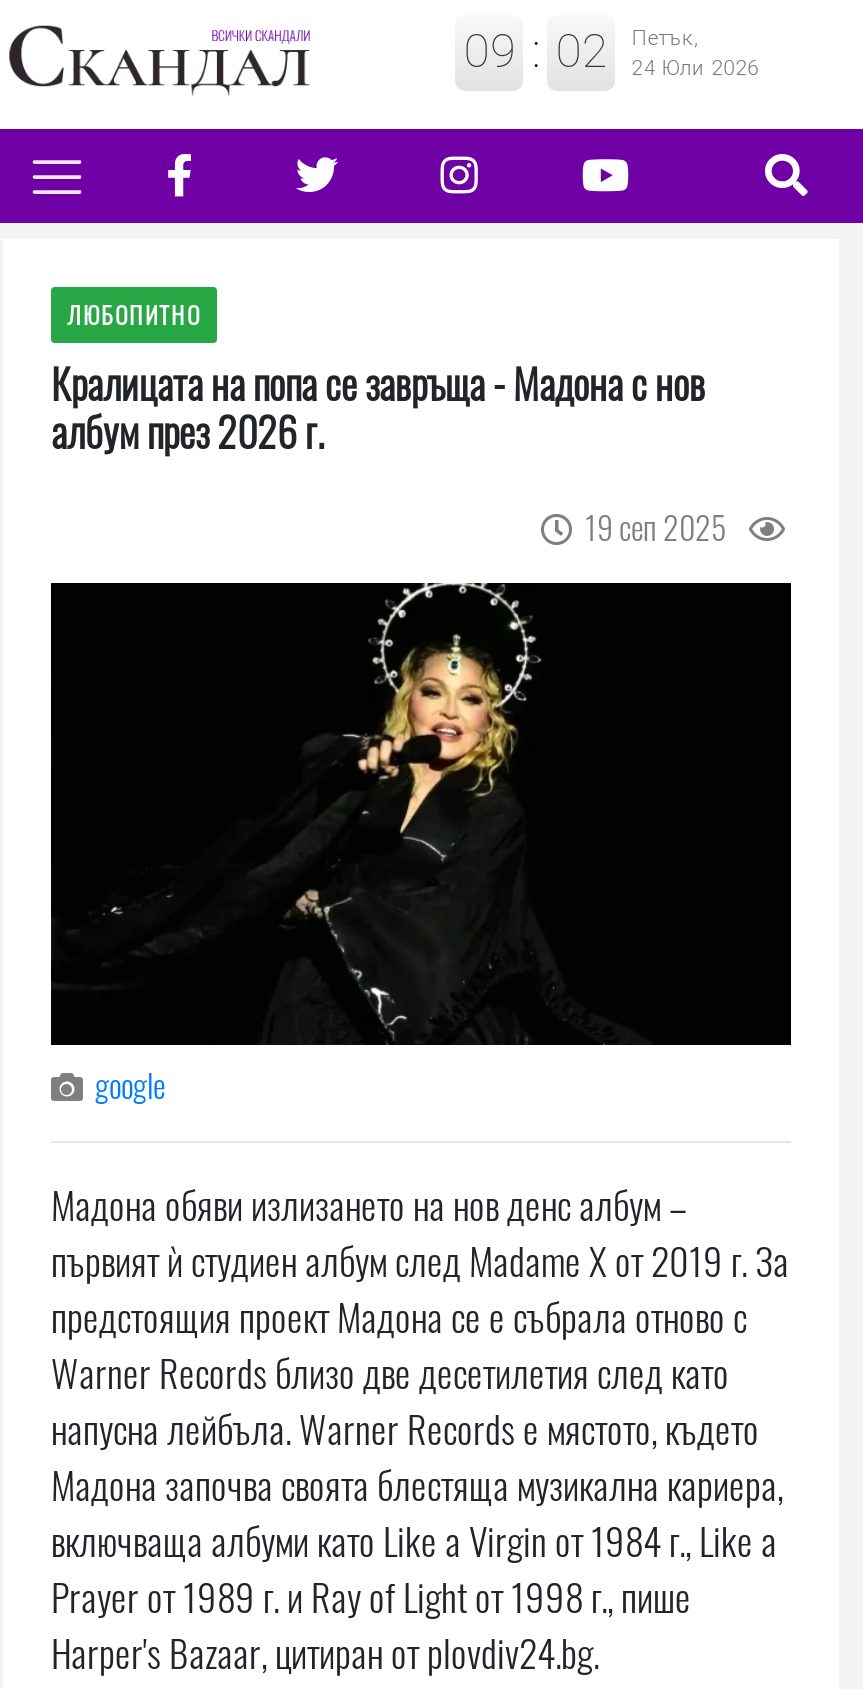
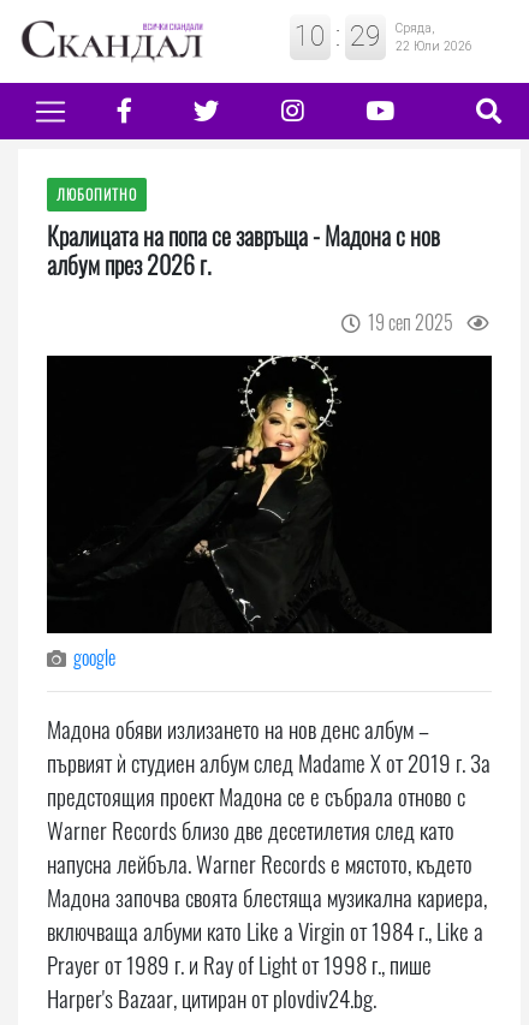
[464,22,760,80] 09 : 02 | Петък, | 24 Юли 2026 -> [295,19,473,54] 10 : 29 | Сряда, | 22 Юли 2026

